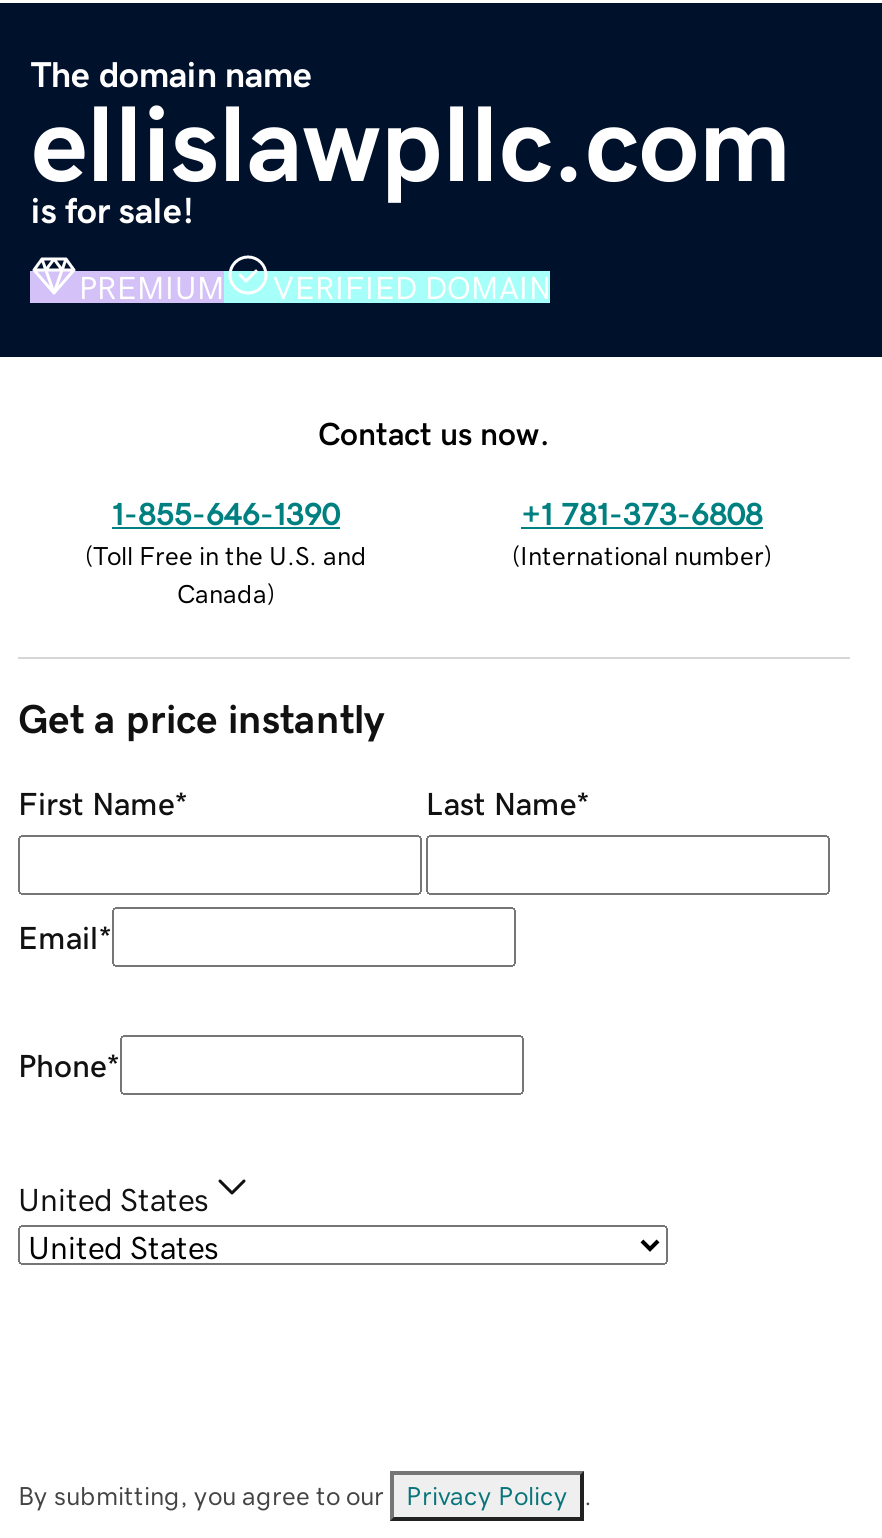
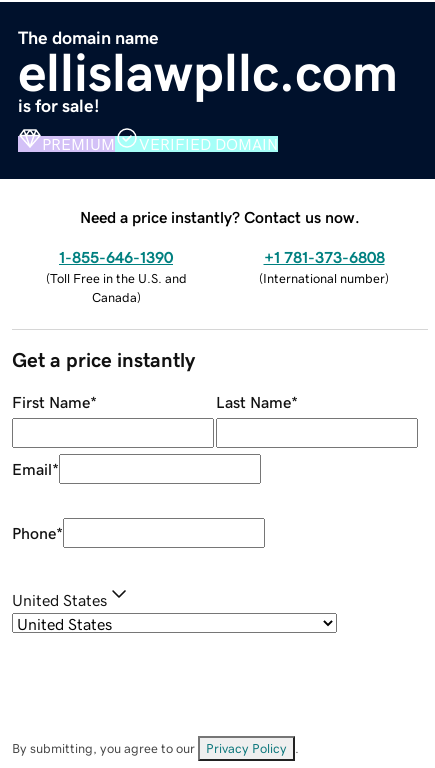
[318,416,550,448] Contact us now. -> [80,209,360,225] Need a price instantly? Contact us now.

